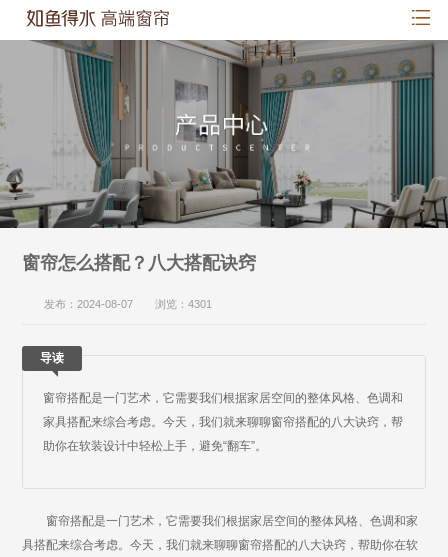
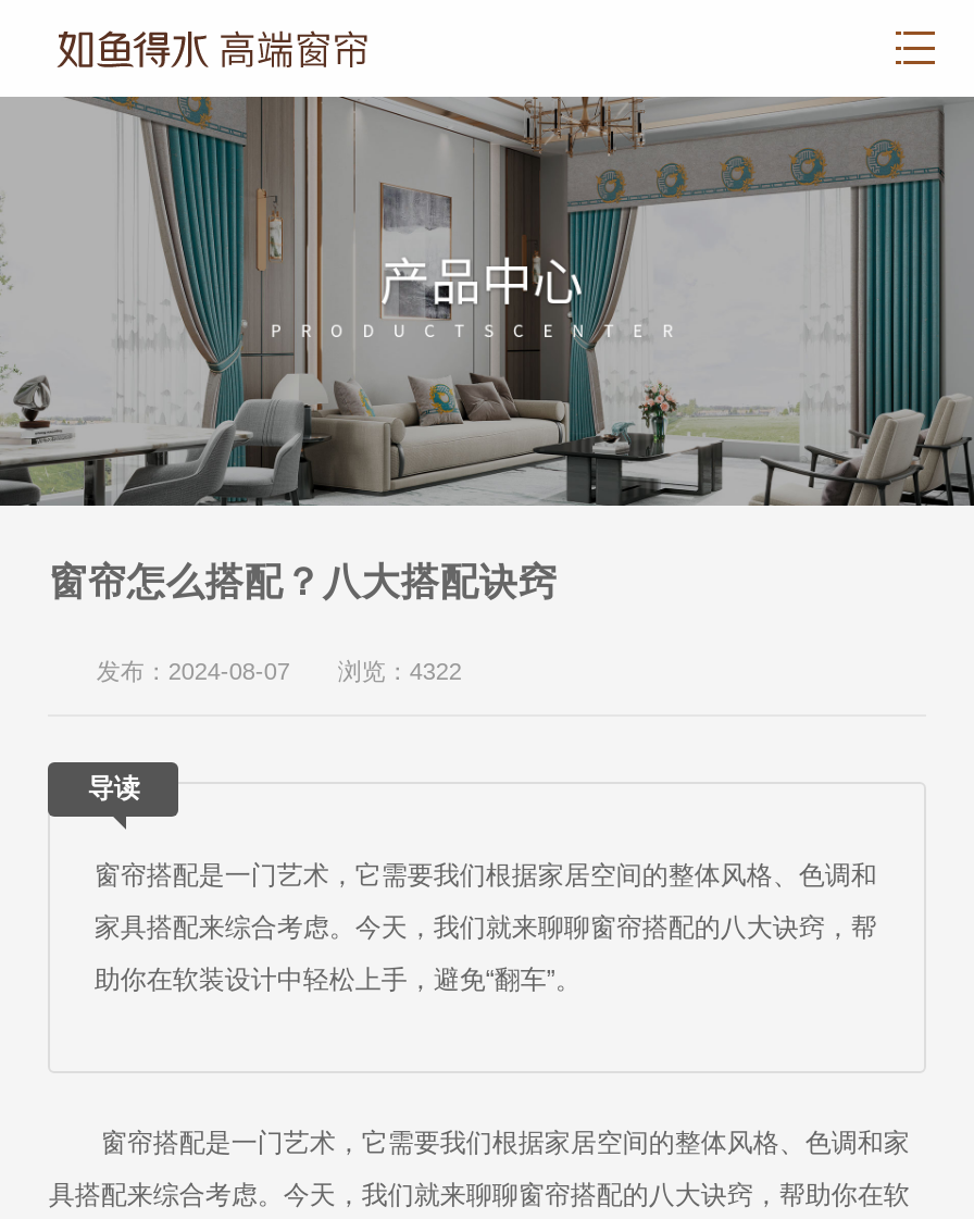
[22,298,212,310] 发布：2024-08-07 浏览：4301 -> [49,657,462,683] 发布：2024-08-07 浏览：4322

